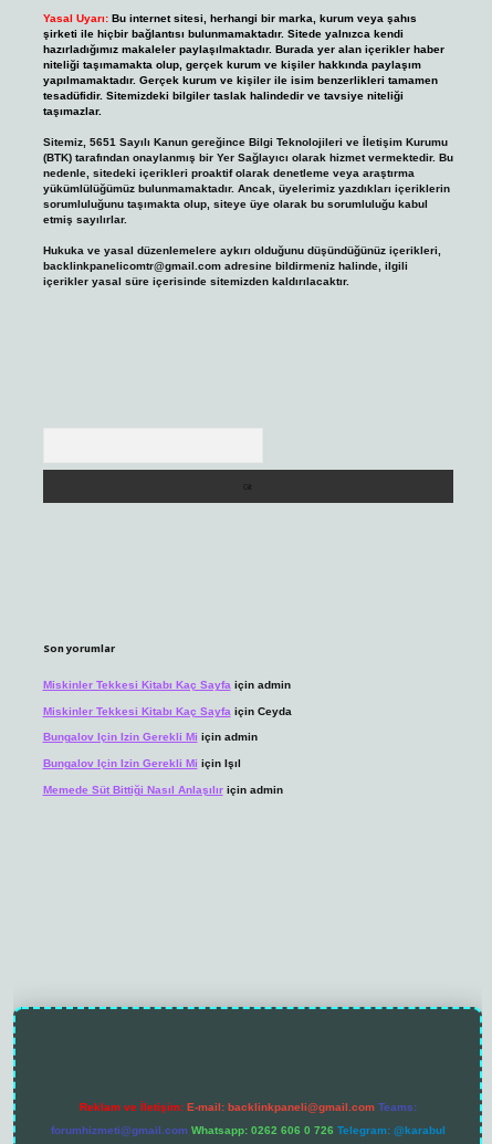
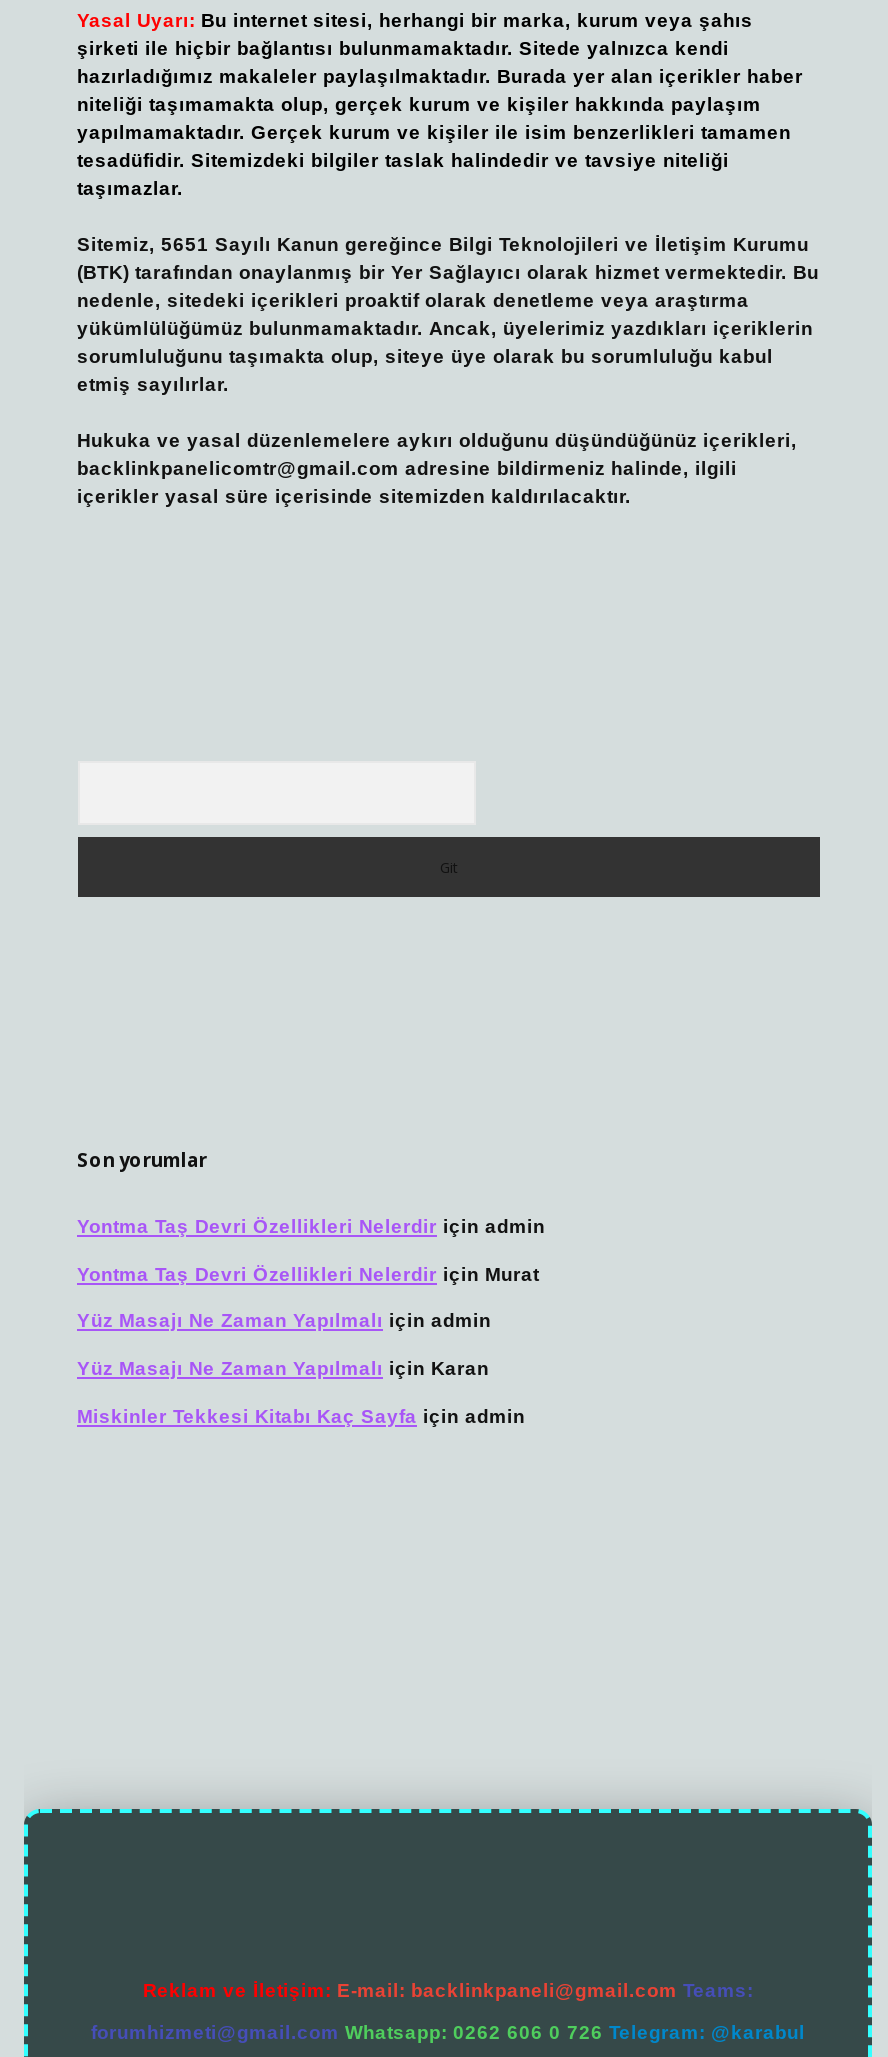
none -> [77,1215,545,1379] Yontma Taş Devri Özellikleri Nelerdir için admin | Yontma Taş Devri Özellikleri Nelerdir için Murat | Yüz Masajı Ne Zaman Yapılmalı için admin | Yüz Masajı Ne Zaman Yapılmalı için Karan
moved [43,679,290,691] -> [77,1404,525,1426]: Miskinler Tekkesi Kitabı Kaç Sayfa için admin
[43,705,291,795] Miskinler Tekkesi Kitabı Kaç Sayfa için Ceyda | Bungalov Için Izin Gerekli Mi için admin | Bungalov Için Izin Gerekli Mi için Işıl | Memede Süt Bittiği Nasıl Anlaşılır için admin -> none

